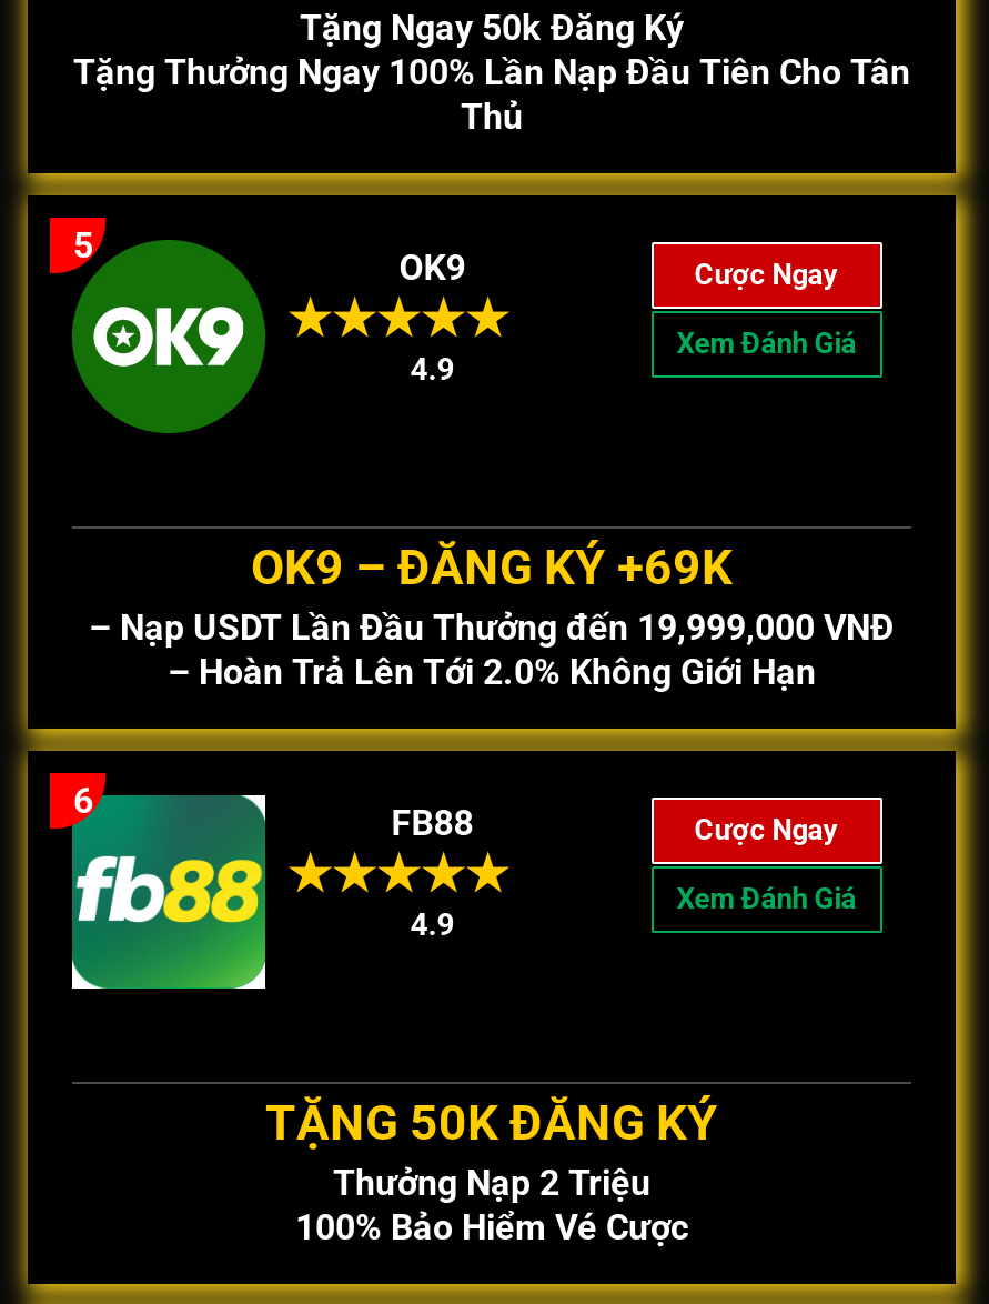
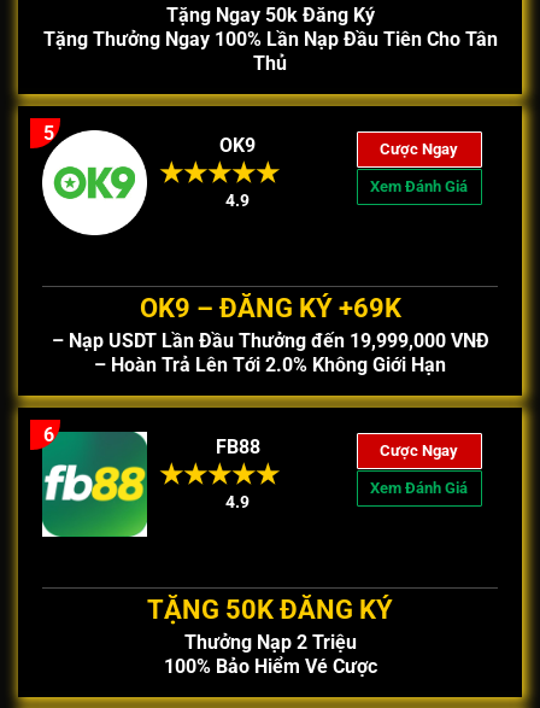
[72,240,265,433] [image] -> [41,129,148,236] [image]

